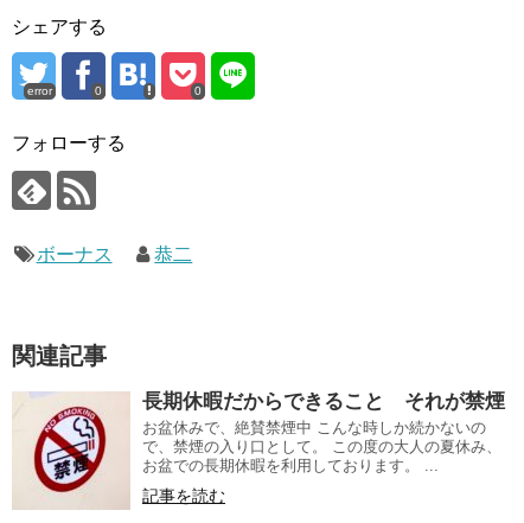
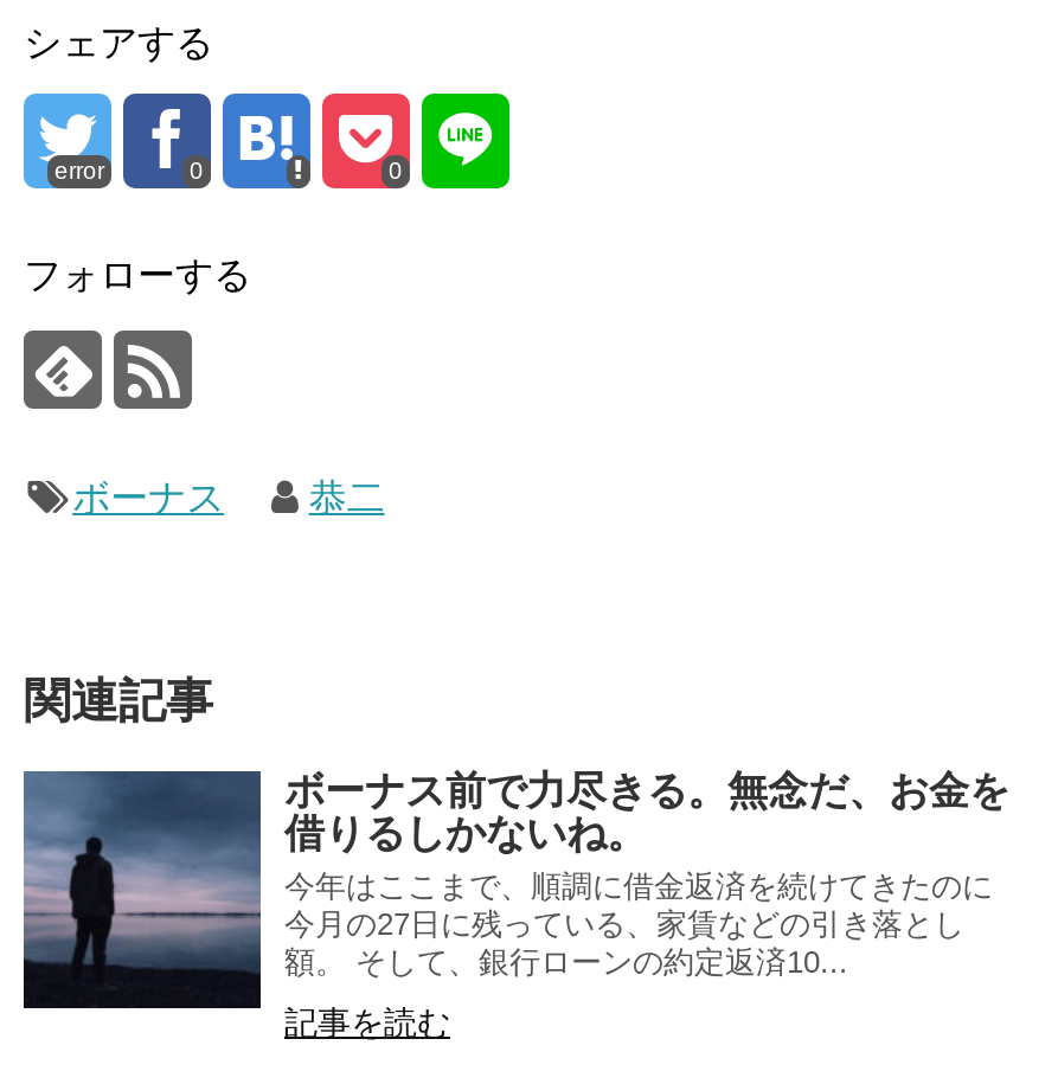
[12,390,505,510] [image] | 長期休暇だからできること それが禁煙 | お盆休みで、絶賛禁煙中 こんな時しか続かないの | で、禁煙の入り口として。 この度の大人の夏休み、 | お盆での長期休暇を利用しております。 ... -> [21,769,1009,1048] [image] | ボーナス前で力尽きる。無念だ、お金を | 借りるしかないね。 | 今年はここまで、順調に借金返済を続けてきたのに | 今月の27日に残っている、家賃などの引き落とし | 額。 そして、銀行ローンの約定返済10...

